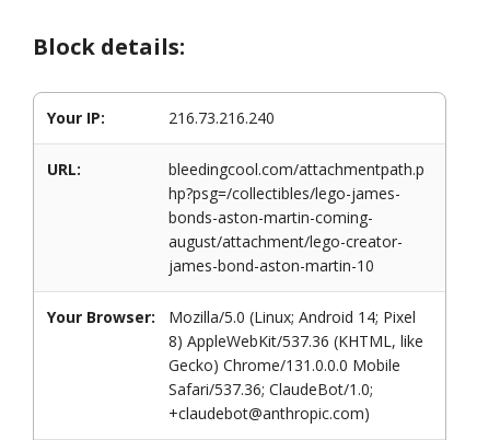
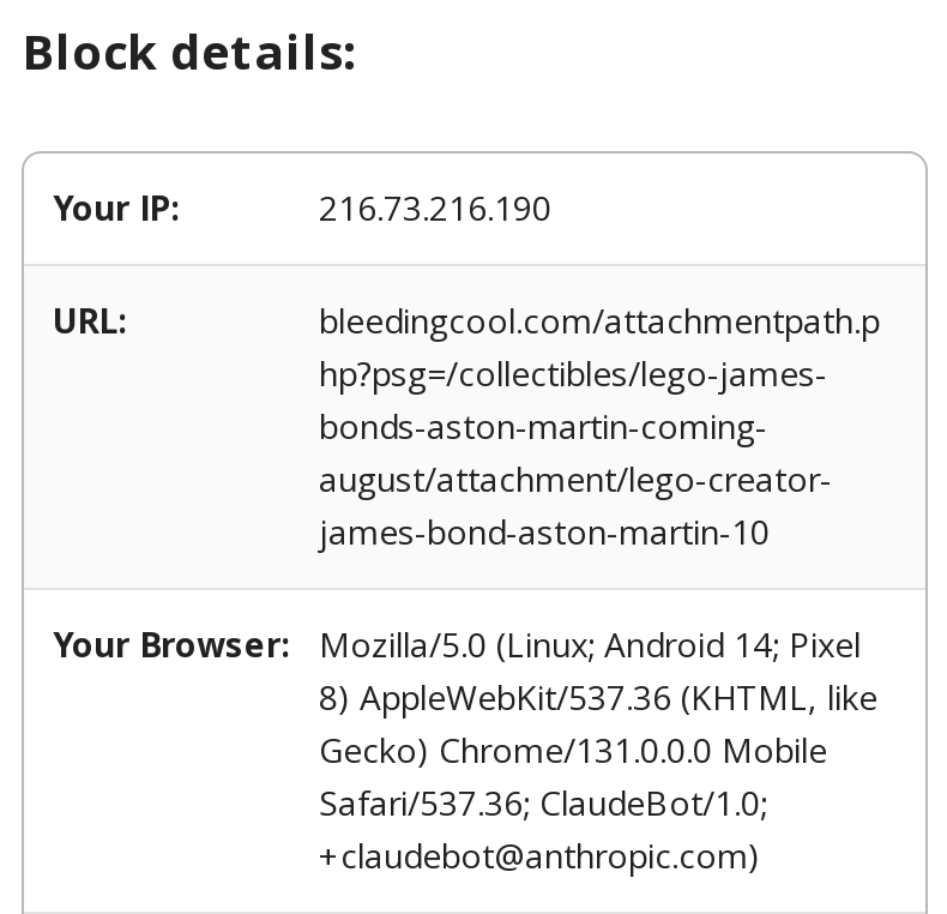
[168,107,275,128] 216.73.216.240 -> [319,185,551,230] 216.73.216.190

